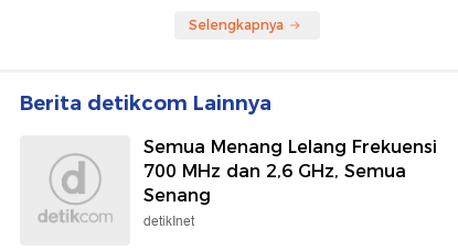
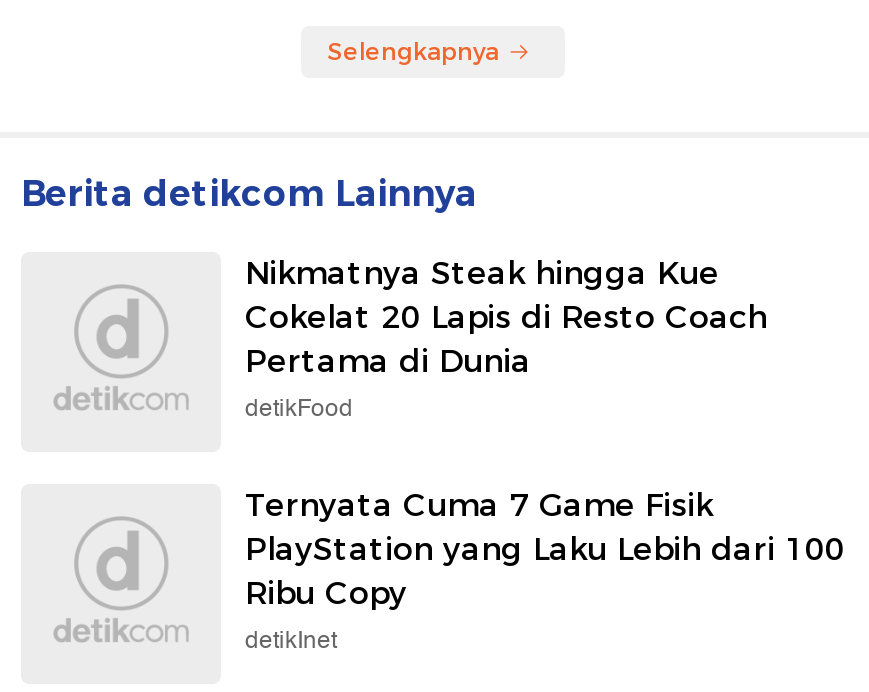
[143,137,437,206] Semua Menang Lelang Frekuensi | 700 MHz dan 2,6 GHz, Semua | Senang -> [245,255,845,613] Nikmatnya Steak hingga Kue | Cokelat 20 Lapis di Resto Coach | Pertama di Dunia | detikFood | Ternyata Cuma 7 Game Fisik | PlayStation yang Laku Lebih dari 100 | Ribu Copy

